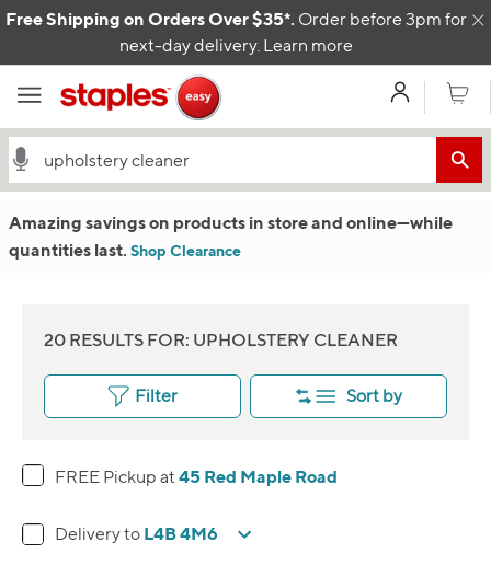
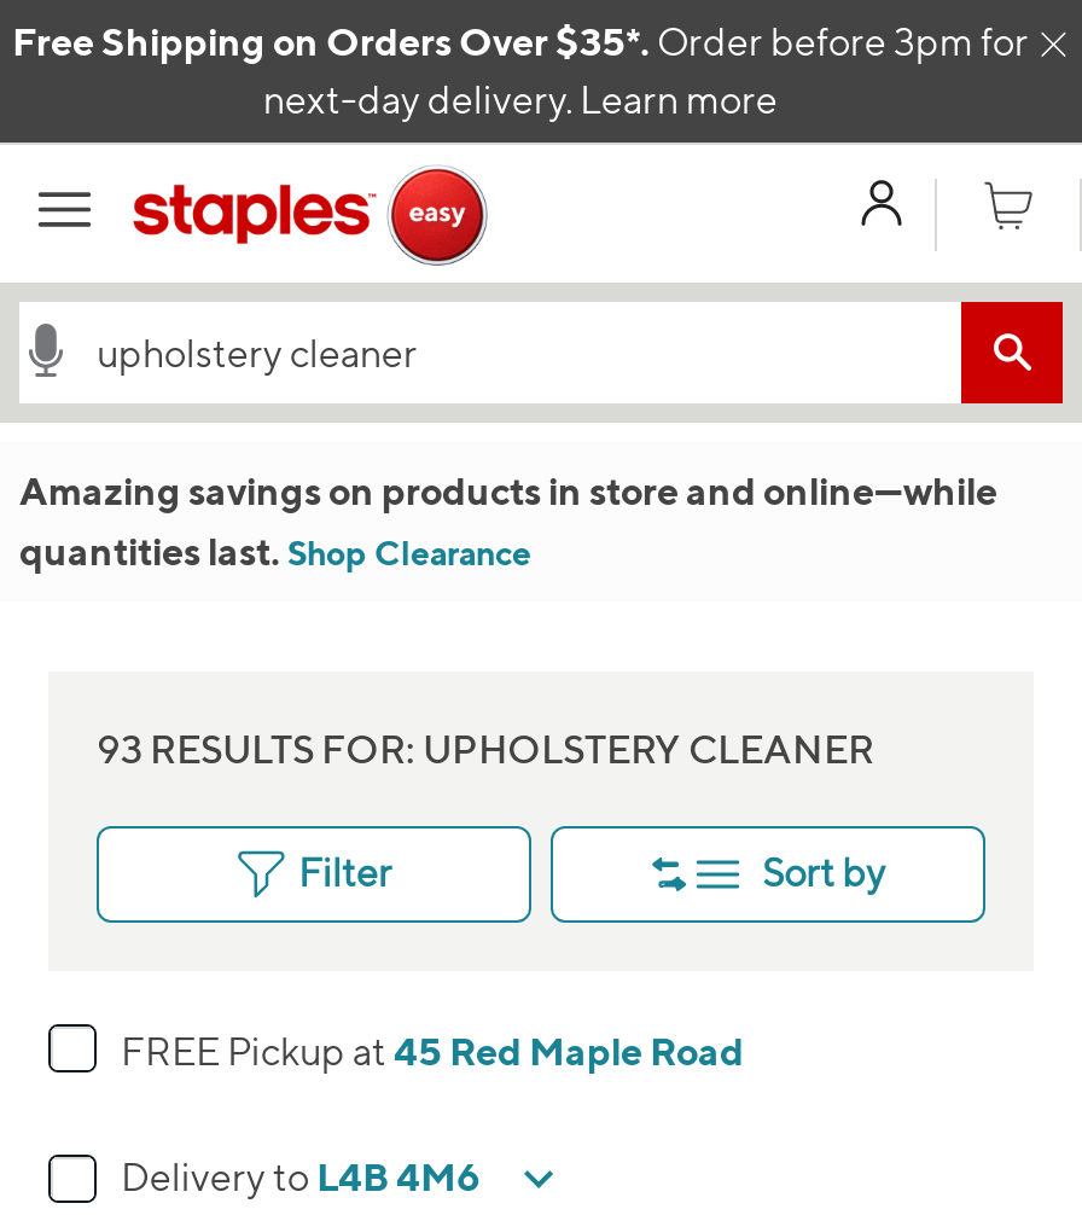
[44,328,398,350] 20 RESULTS FOR: UPHOLSTERY CLEANER -> [97,725,874,773] 93 RESULTS FOR: UPHOLSTERY CLEANER

